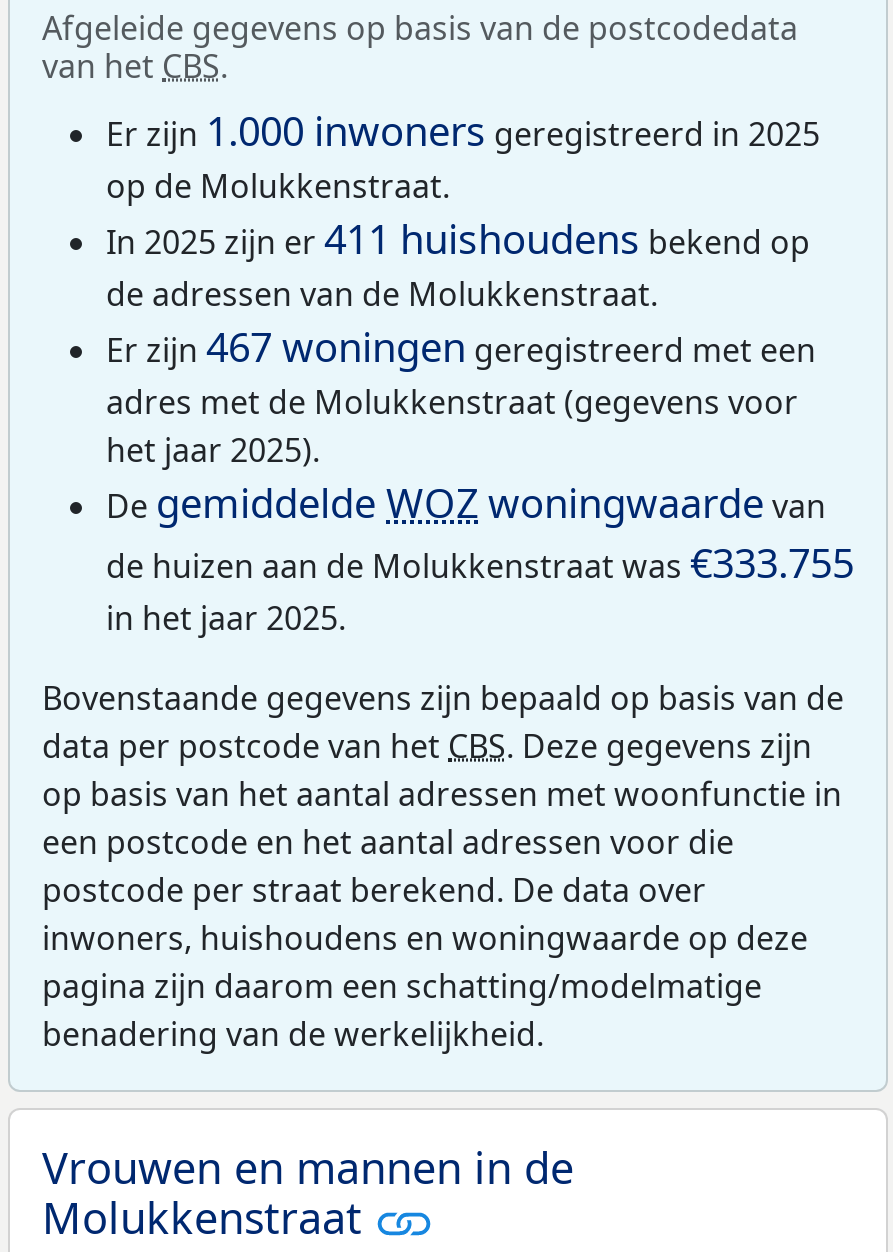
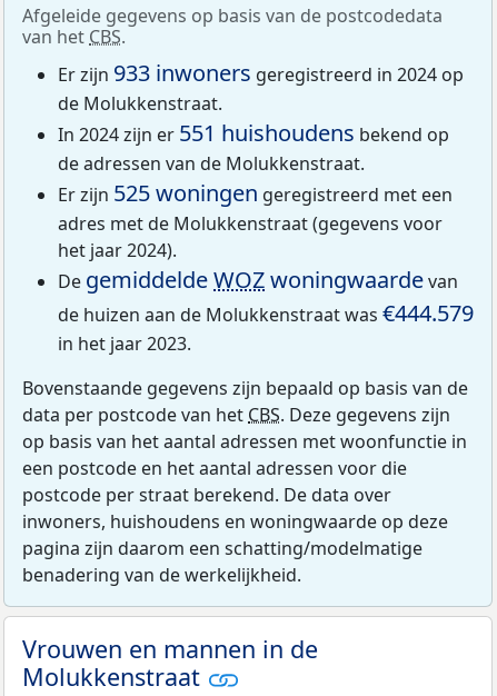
[106,103,820,265] Er zijn 1.000 inwoners geregistreerd in 2025 | op de Molukkenstraat. | In 2025 zijn er 411 huishoudens bekend op -> [58,57,464,148] Er zijn 933 inwoners geregistreerd in 2024 op | de Molukkenstraat. | In 2024 zijn er 551 huishoudens bekend op
[106,319,816,373] Er zijn 467 woningen geregistreerd met een -> [58,178,453,208] Er zijn 525 woningen geregistreerd met een
[106,427,320,471] het jaar 2025). -> [58,238,177,262] het jaar 2024).
[106,535,854,589] de huizen aan de Molukkenstraat was €333.755 -> [58,298,474,328] de huizen aan de Molukkenstraat was €444.579
[106,595,346,639] in het jaar 2025. -> [58,331,191,355] in het jaar 2023.

